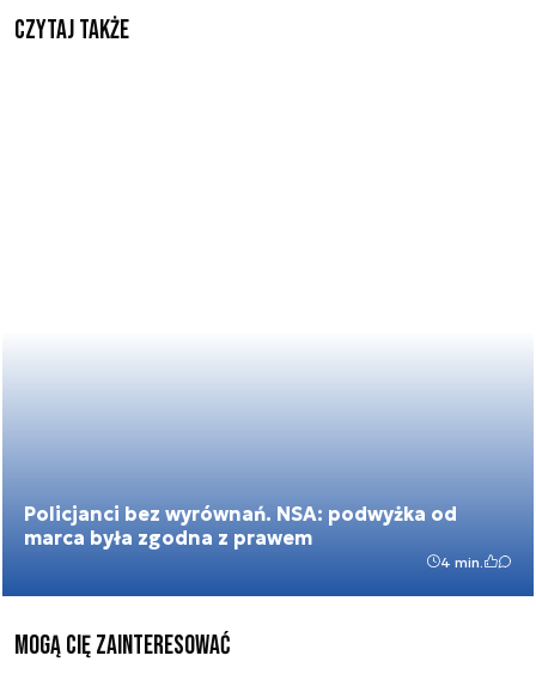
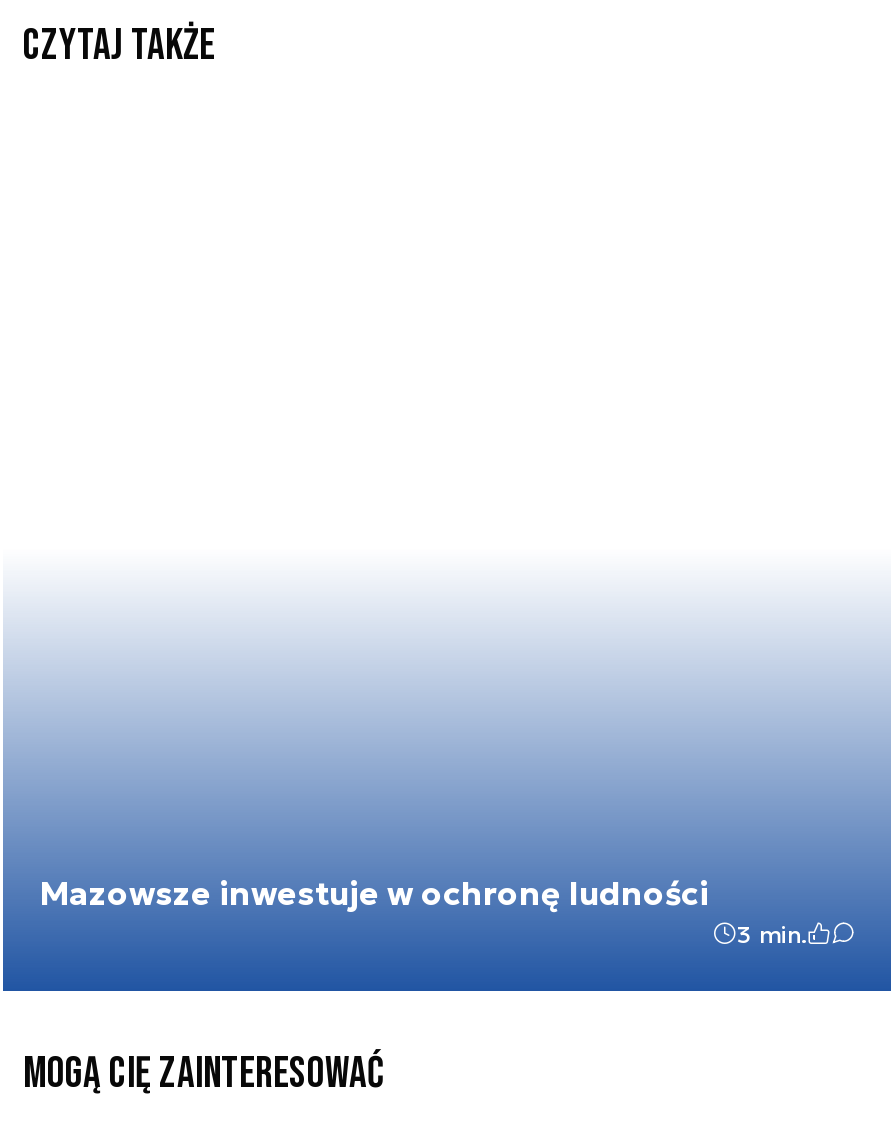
[24,502,483,571] Policjanci bez wyrównań. NSA: podwyżka od | marca była zgodna z prawem | 4 min. -> [39,873,807,949] Mazowsze inwestuje w ochronę ludności | 3 min.

